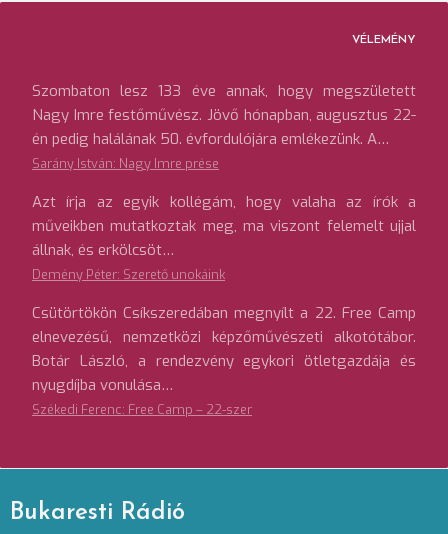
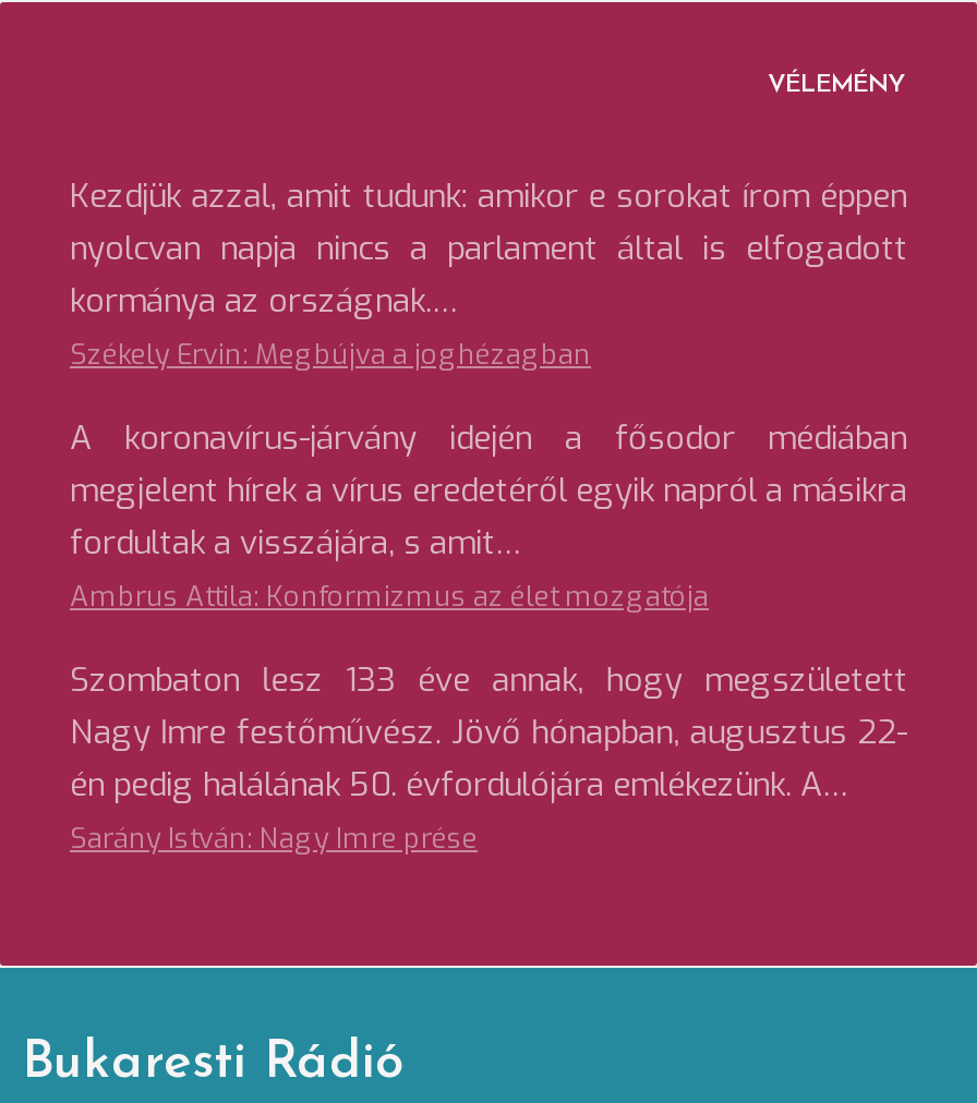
none -> [70,176,907,616] Kezdjük azzal, amit tudunk: amikor e sorokat írom éppen | nyolcvan napja nincs a parlament által is elfogadott | kormánya az országnak.… | Székely Ervin: Megbújva a joghézagban | A koronavírus-járvány idején a fősodor médiában | megjelent hírek a vírus eredetéről egyik napról a másikra | fordultak a visszájára, s amit… | Ambrus Attila: Konformizmus az élet mozgatója
moved [32,81,416,172] -> [70,660,907,858]: Szombaton lesz 133 éve annak, hogy megszületett | Nagy Imre festőművész. Jövő hónapban, augusztus 22- | én pedig halálának 50. évfordulójára emlékezünk. A… | Sarány István: Nagy Imre prése
[32,192,416,418] Azt írja az egyik kollégám, hogy valaha az írók a | műveikben mutatkoztak meg, ma viszont felemelt ujjal | állnak, és erkölcsöt… | Demény Péter: Szerető unokáink | Csütörtökön Csíkszeredában megnyílt a 22. Free Camp | elnevezésű, nemzetközi képzőművészeti alkotótábor. | Botár László, a rendezvény egykori ötletgazdája és | nyugdíjba vonulása… | Székedi Ferenc: Free Camp – 22-szer -> none

